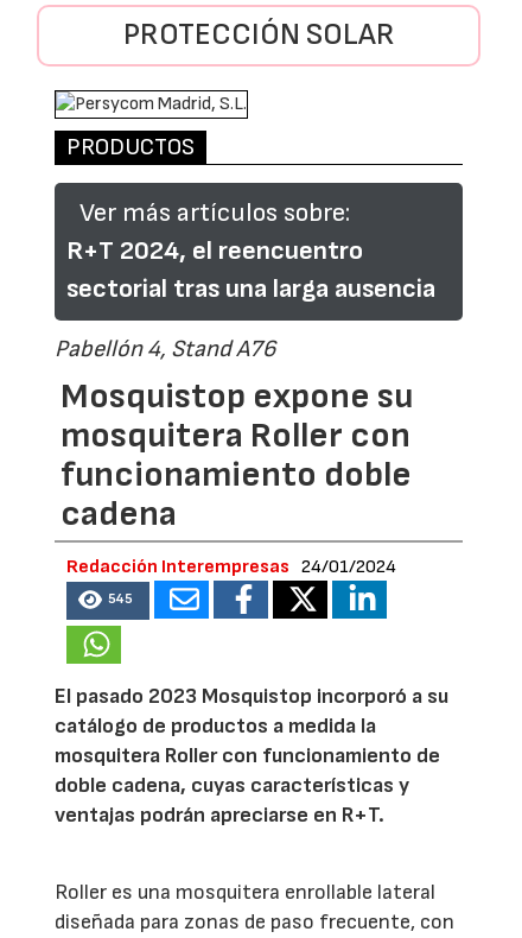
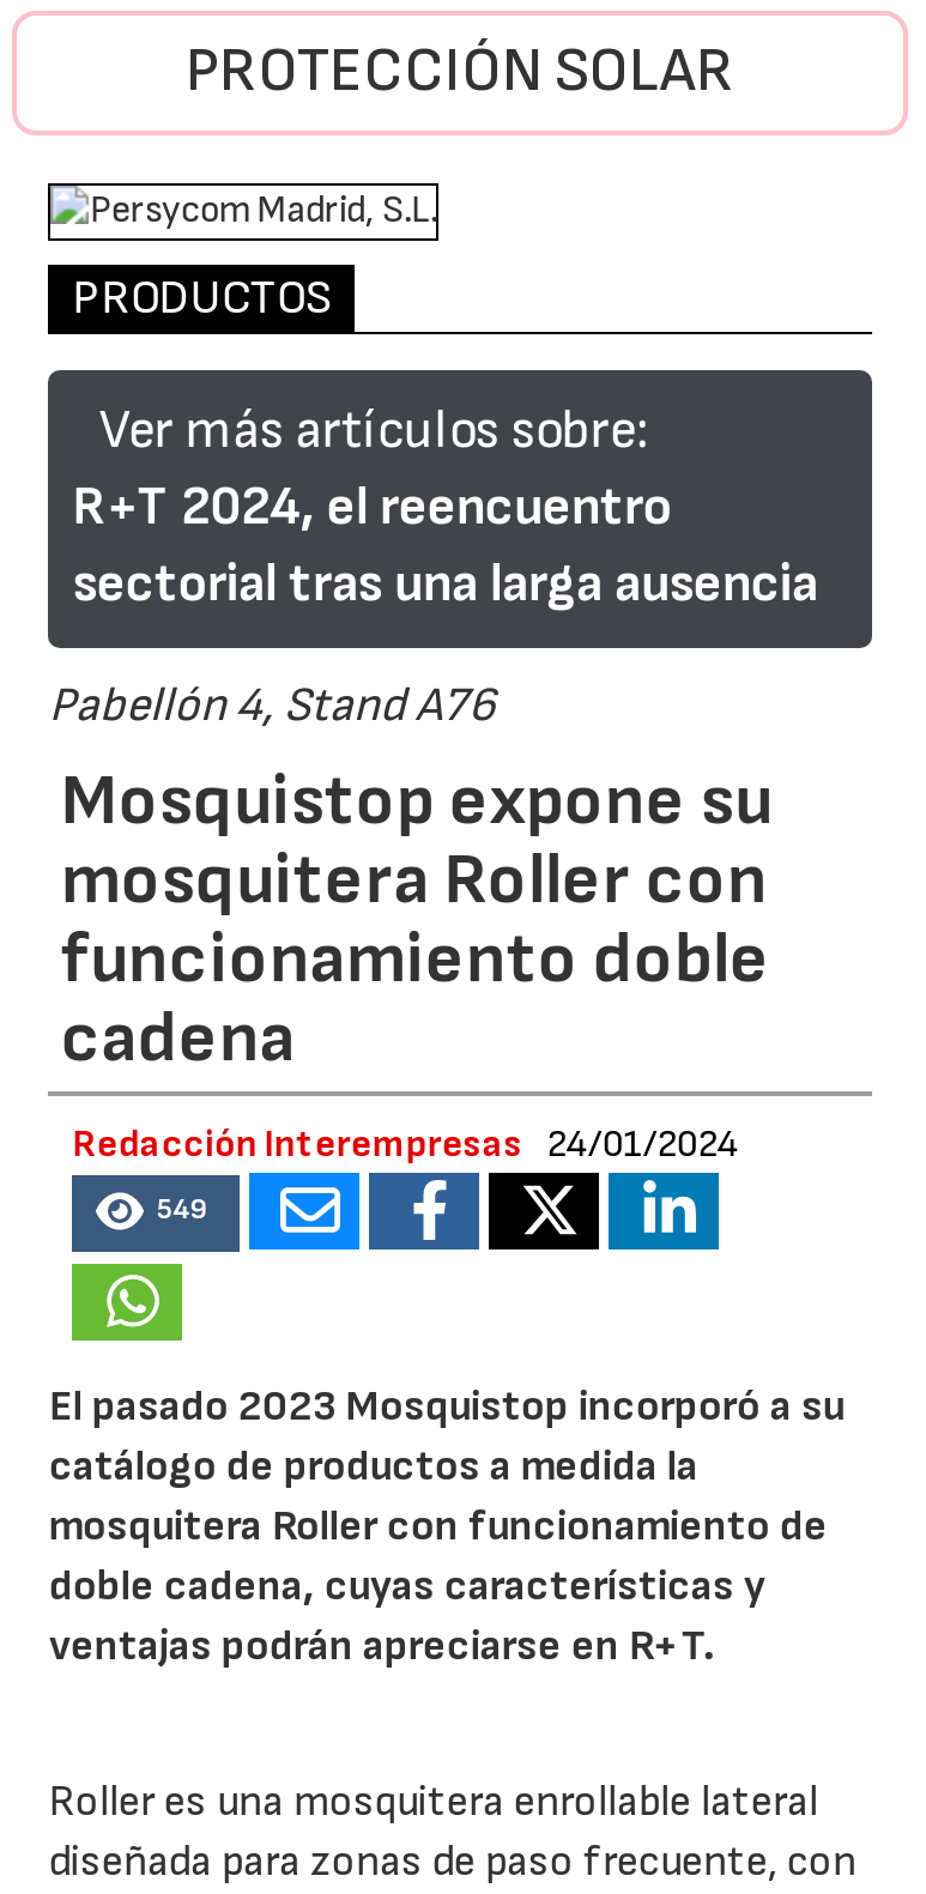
[108,590,133,608] 545 -> [157,1192,207,1228] 549

